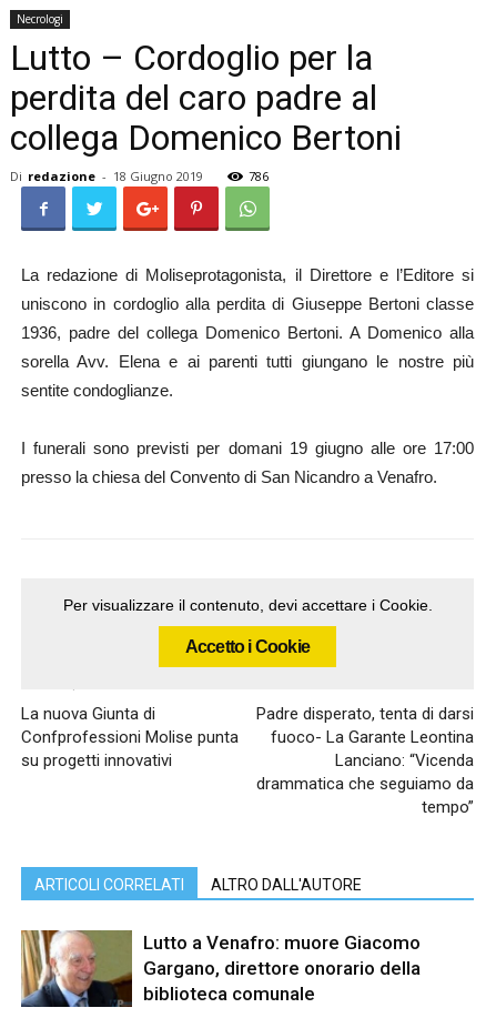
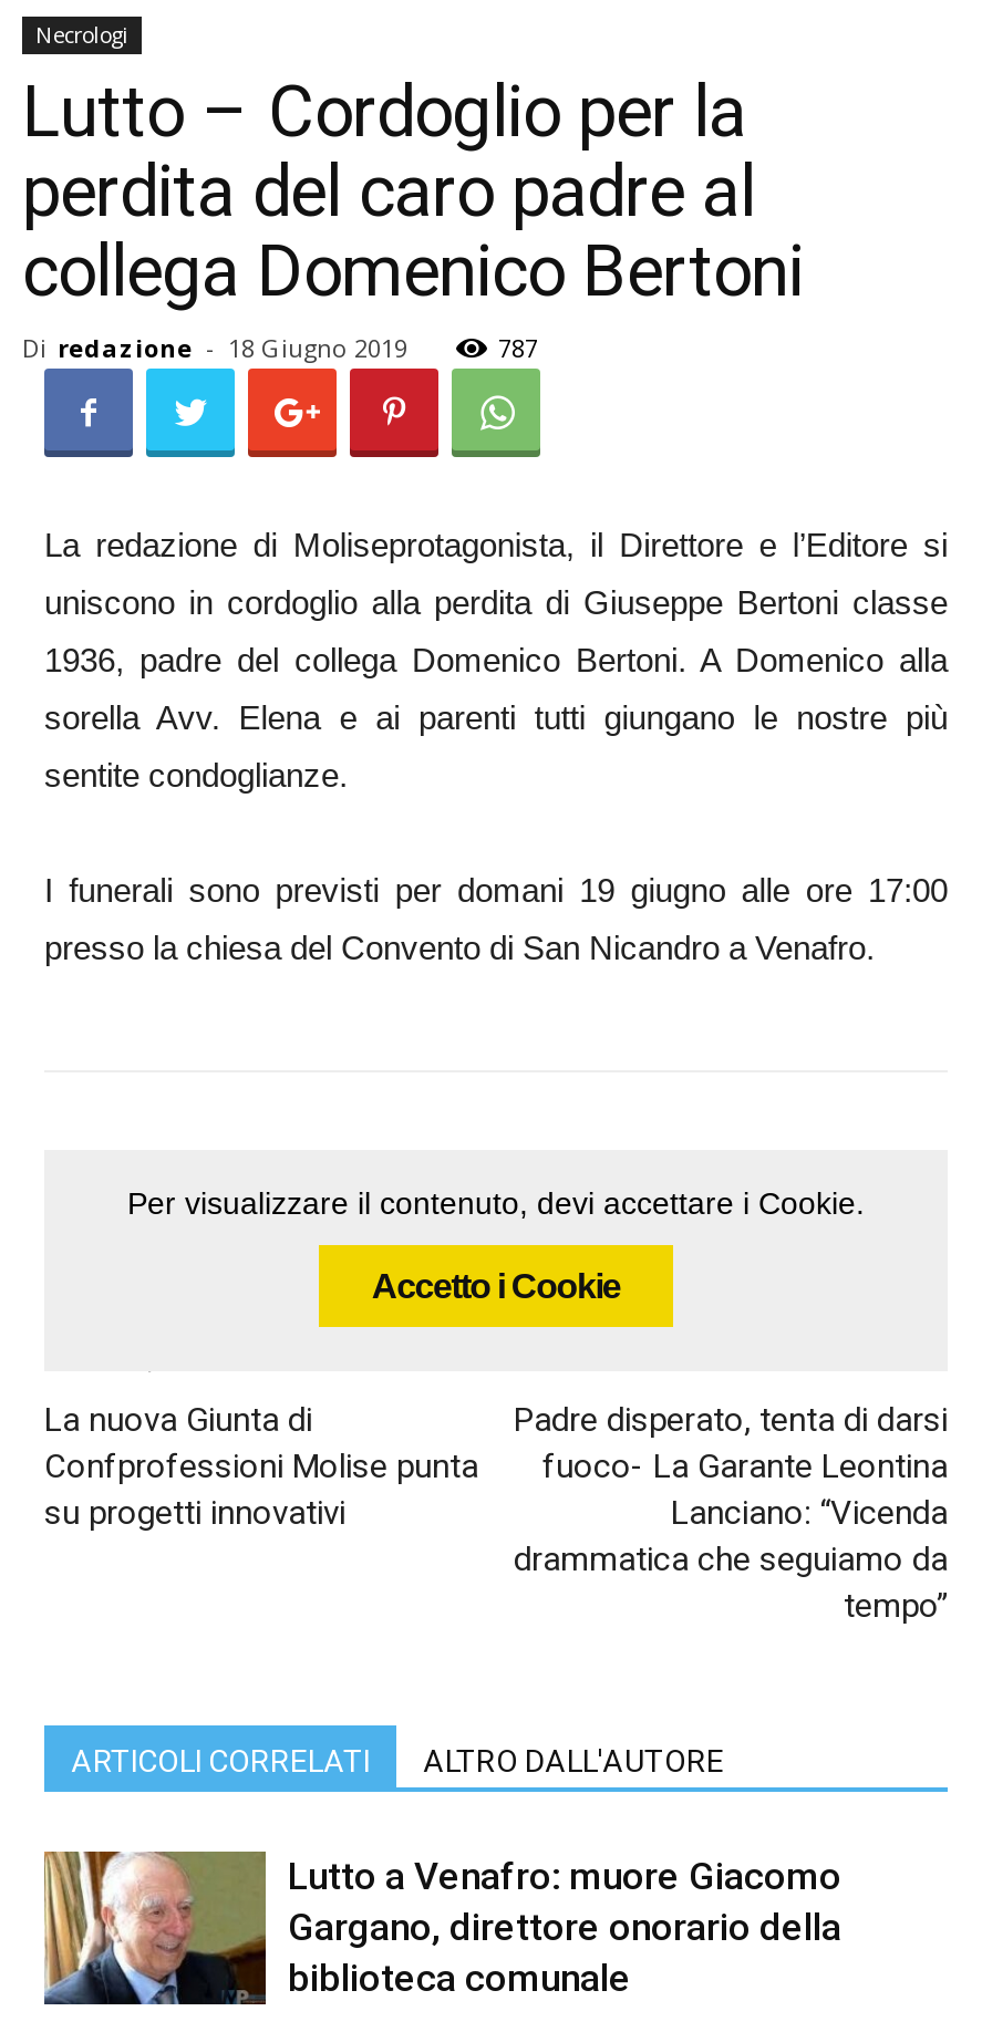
[249,168,269,184] 786 -> [498,331,538,364] 787

